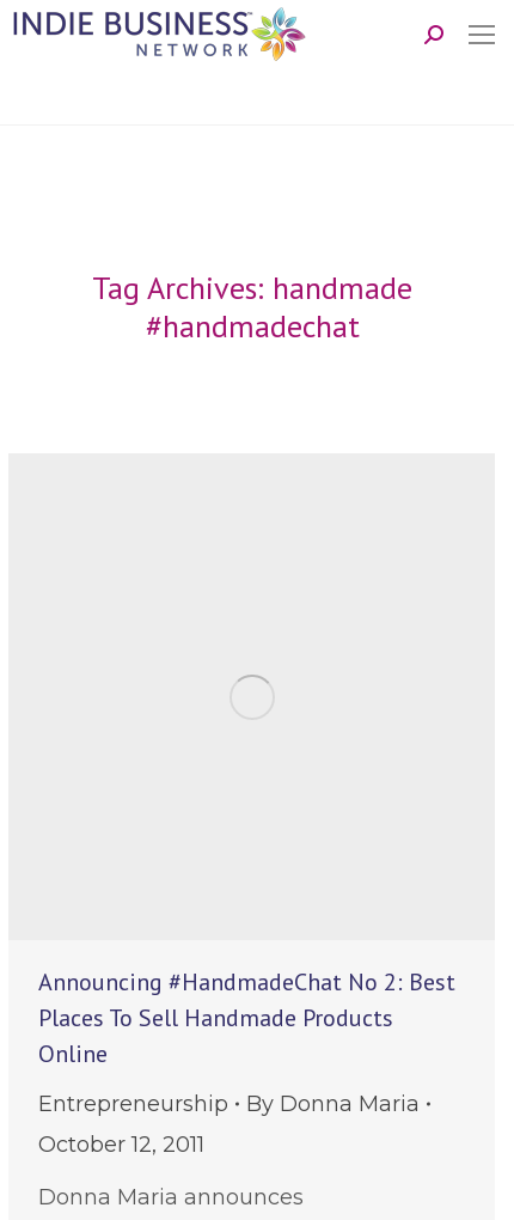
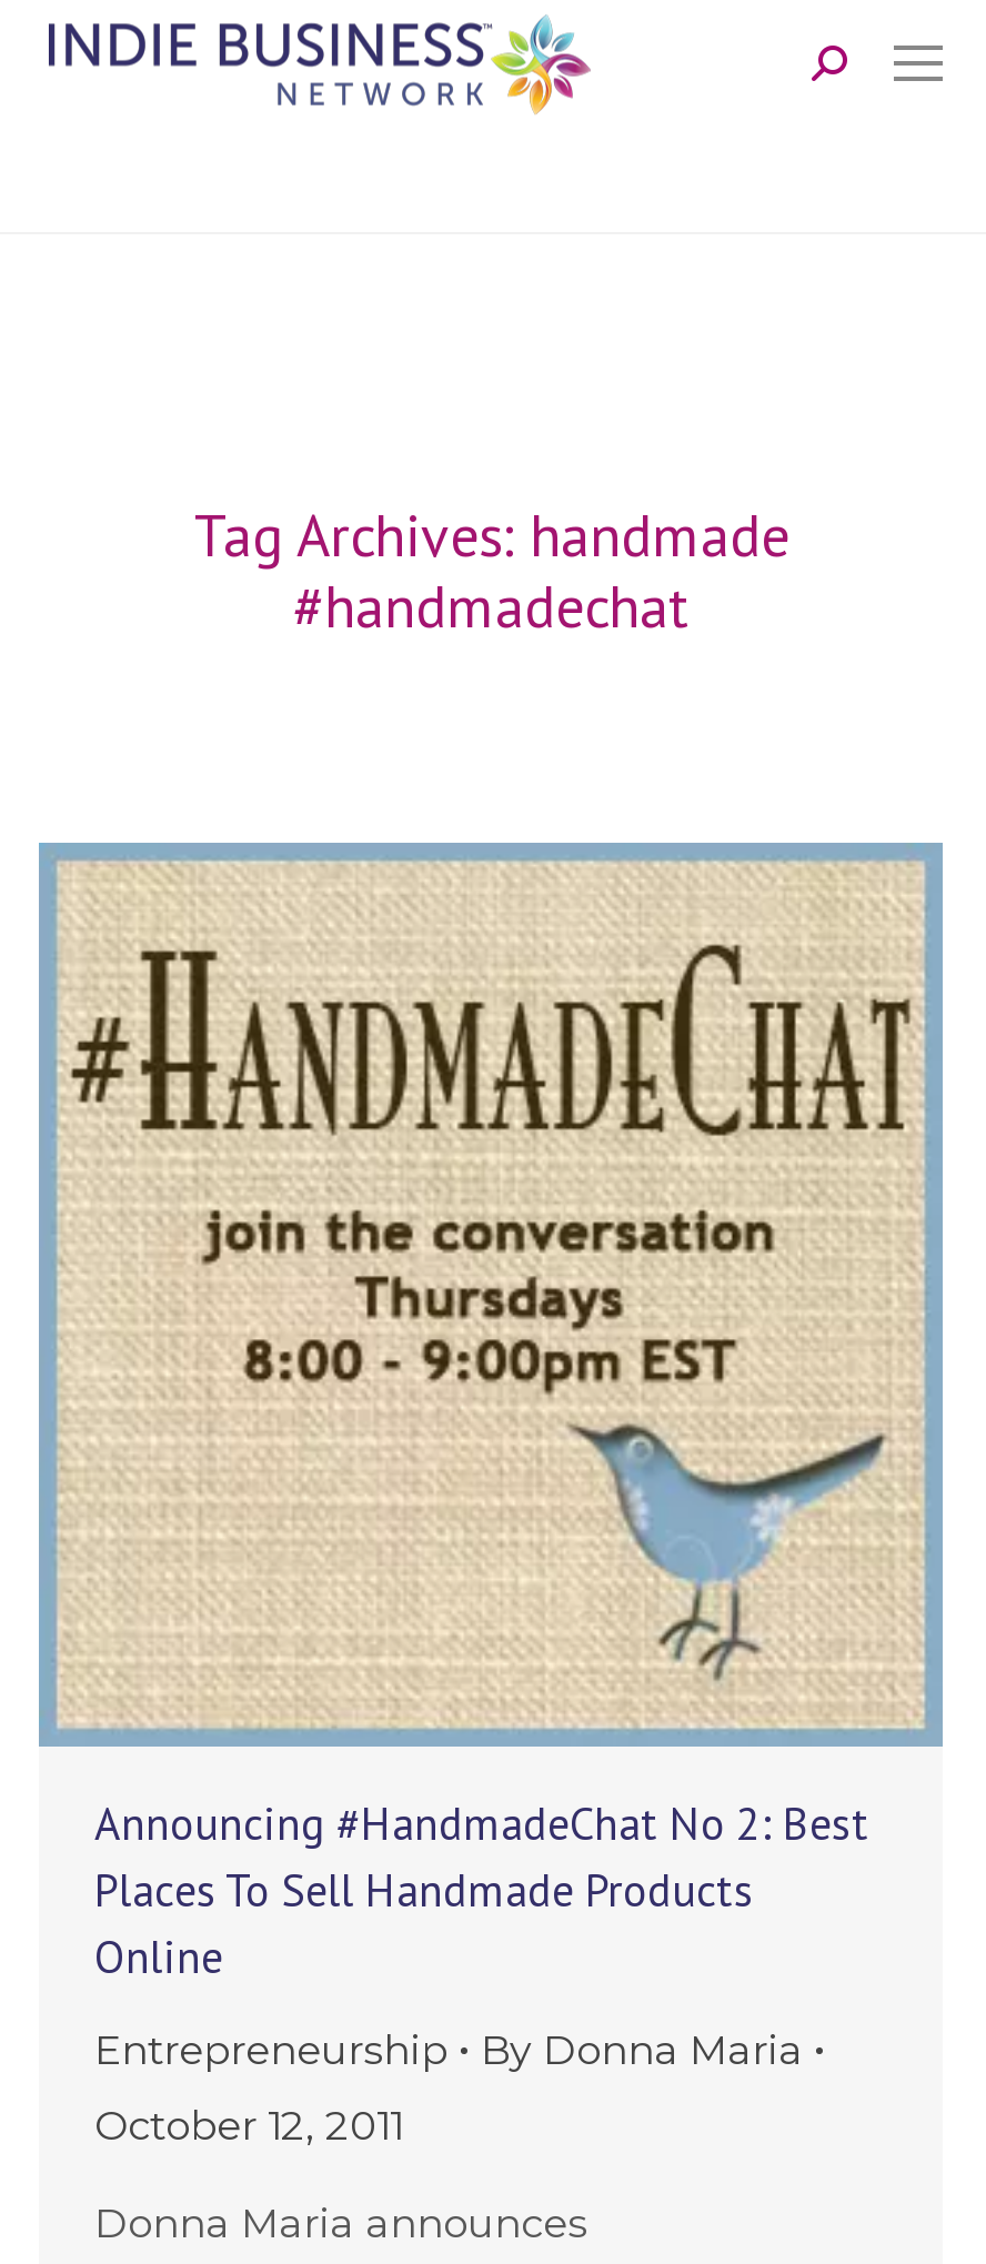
none -> [37,843,943,1749] [image]

